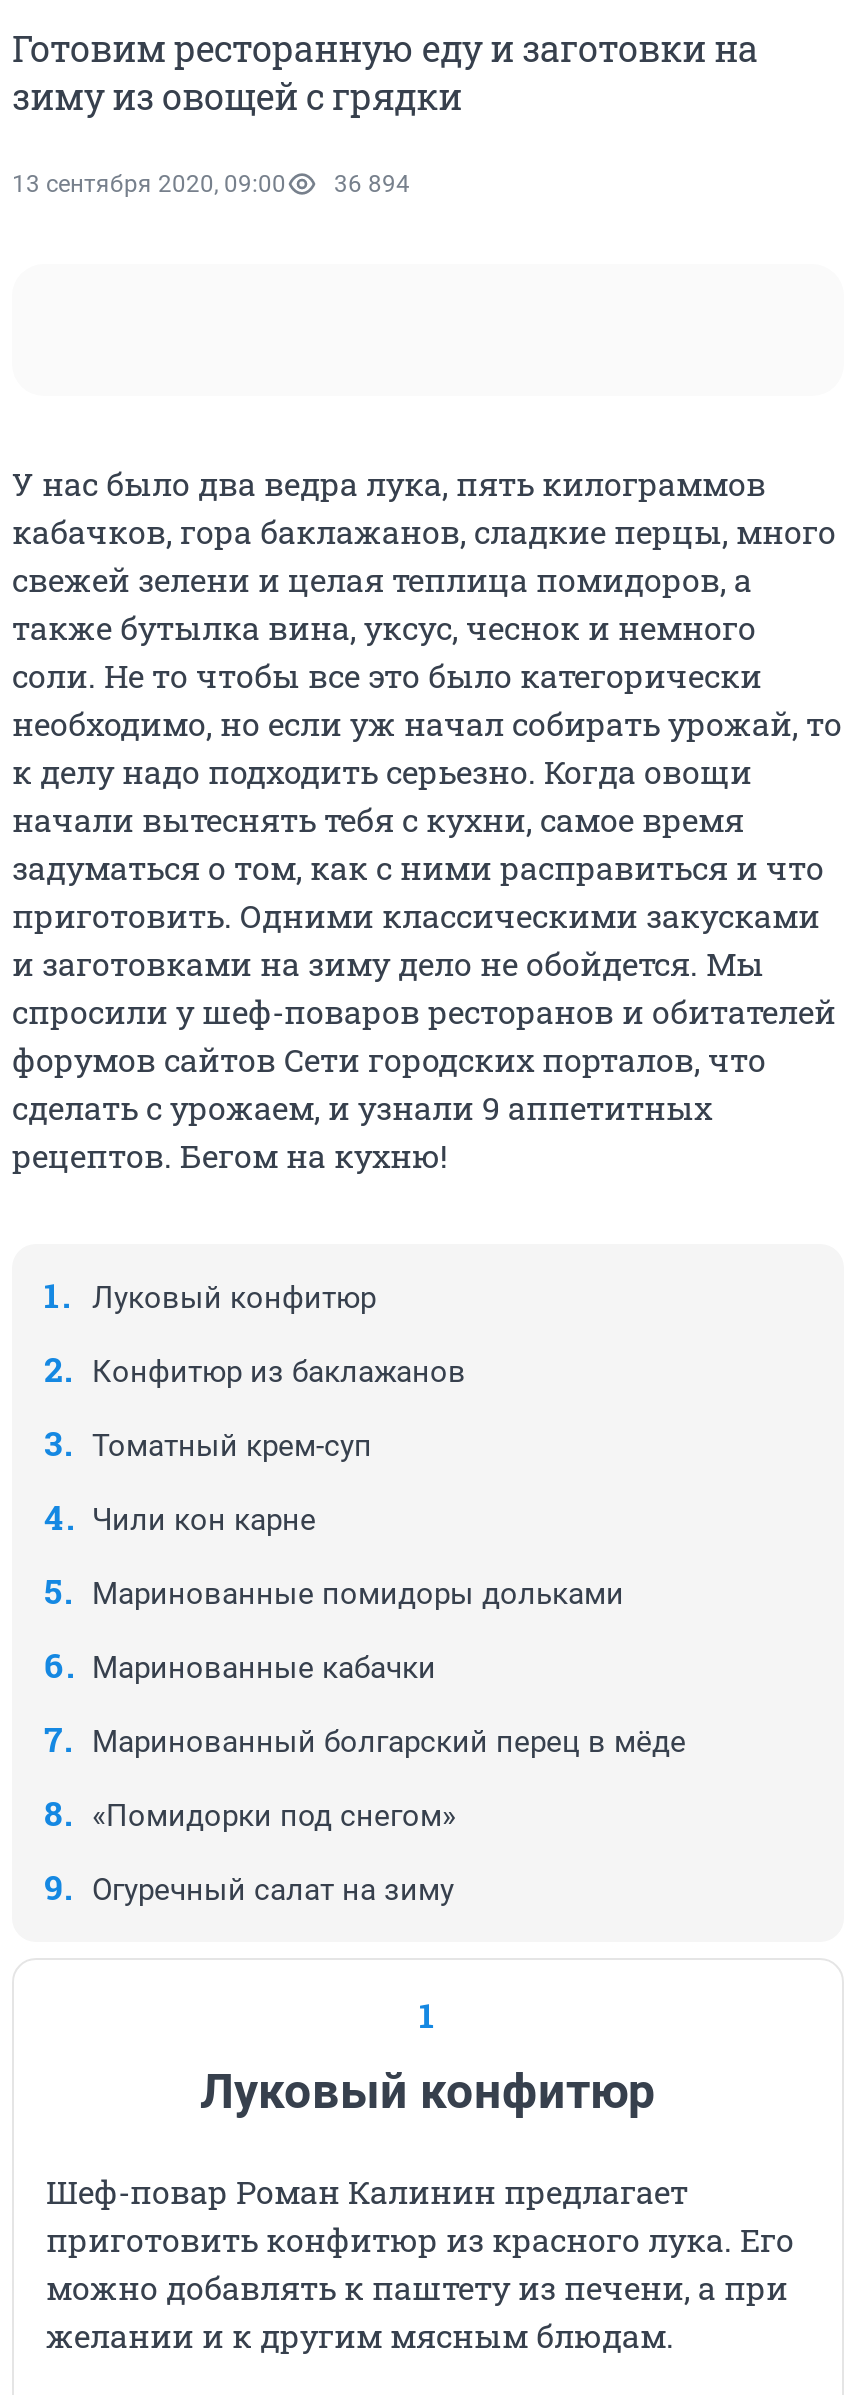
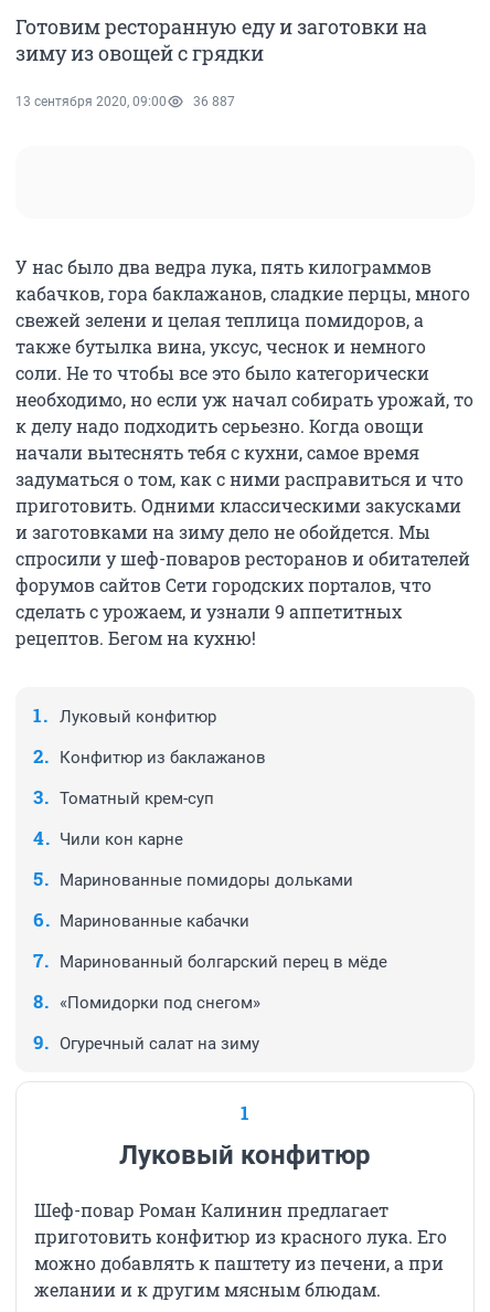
[12,170,410,198] 13 сентября 2020, 09:00 36 894 -> [15,94,235,109] 13 сентября 2020, 09:00 36 887

